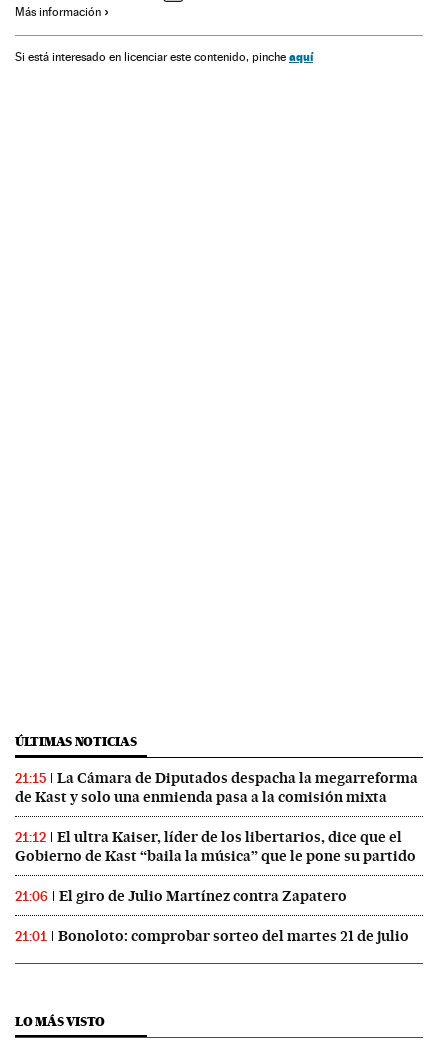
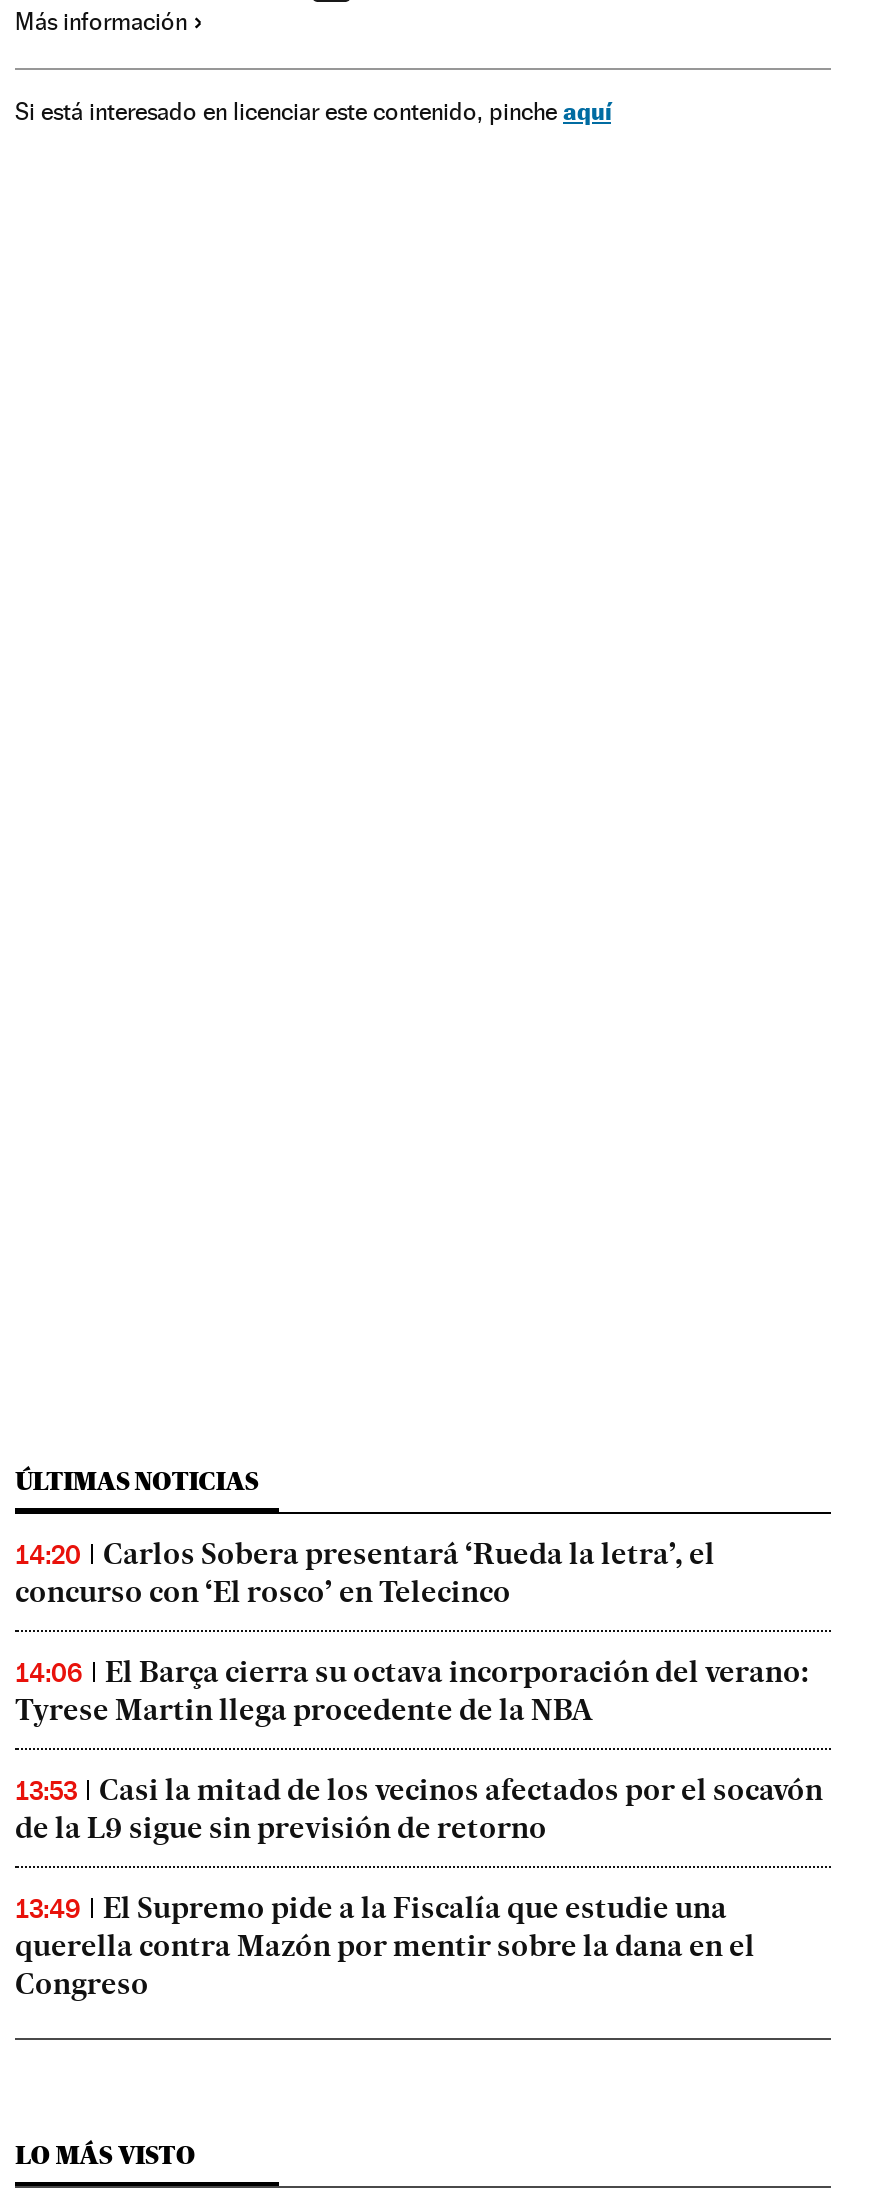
[15,768,418,805] 21:15 | La Cámara de Diputados despacha la megarreforma | de Kast y solo una enmienda pasa a la comisión mixta -> [15,1537,715,1611] 14:20 | Carlos Sobera presentará ‘Rueda la letra’, el | concurso con ‘El rosco’ en Telecinco
[15,827,416,864] 21:12 | El ultra Kaiser, líder de los libertarios, dice que el | Gobierno de Kast “baila la música” que le pone su partido -> [15,1655,809,1729] 14:06 | El Barça cierra su octava incorporación del verano: | Tyrese Martin llega procedente de la NBA
[15,886,347,904] 21:06 | El giro de Julio Martínez contra Zapatero -> [15,1773,823,1847] 13:53 | Casi la mitad de los vecinos afectados por el socavón | de la L9 sigue sin previsión de retorno
[15,926,409,944] 21:01 | Bonoloto: comprobar sorteo del martes 21 de julio -> [15,1891,755,2003] 13:49 | El Supremo pide a la Fiscalía que estudie una | querella contra Mazón por mentir sobre la dana en el | Congreso

